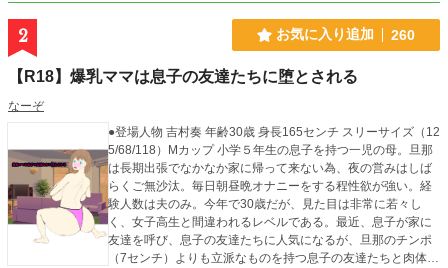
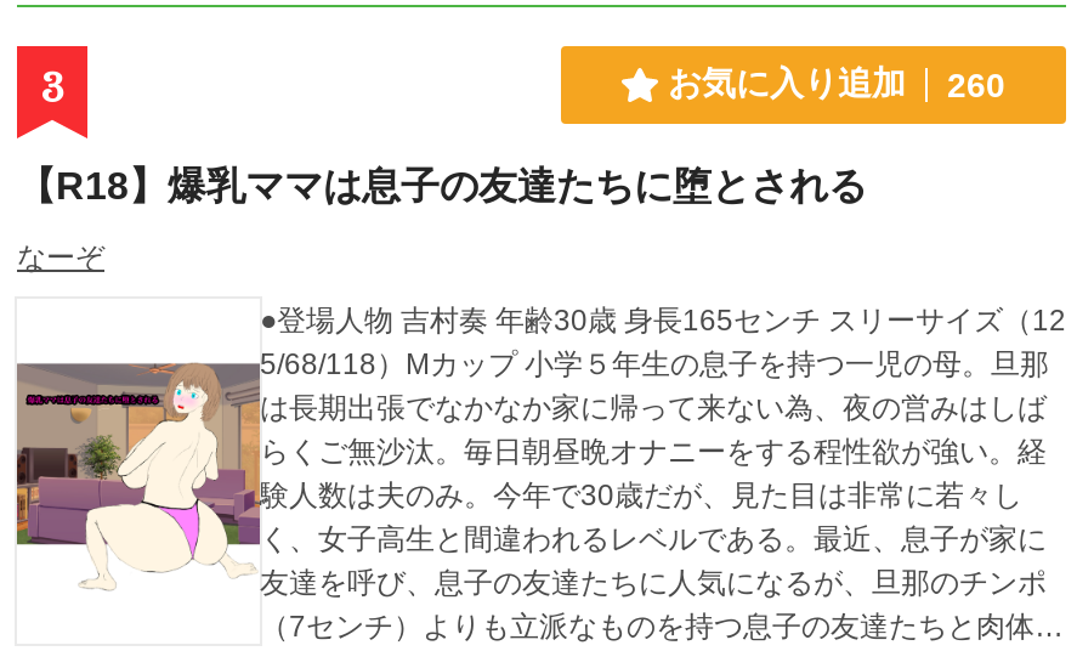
[17,26,27,46] 2 -> [40,63,64,112] 3

